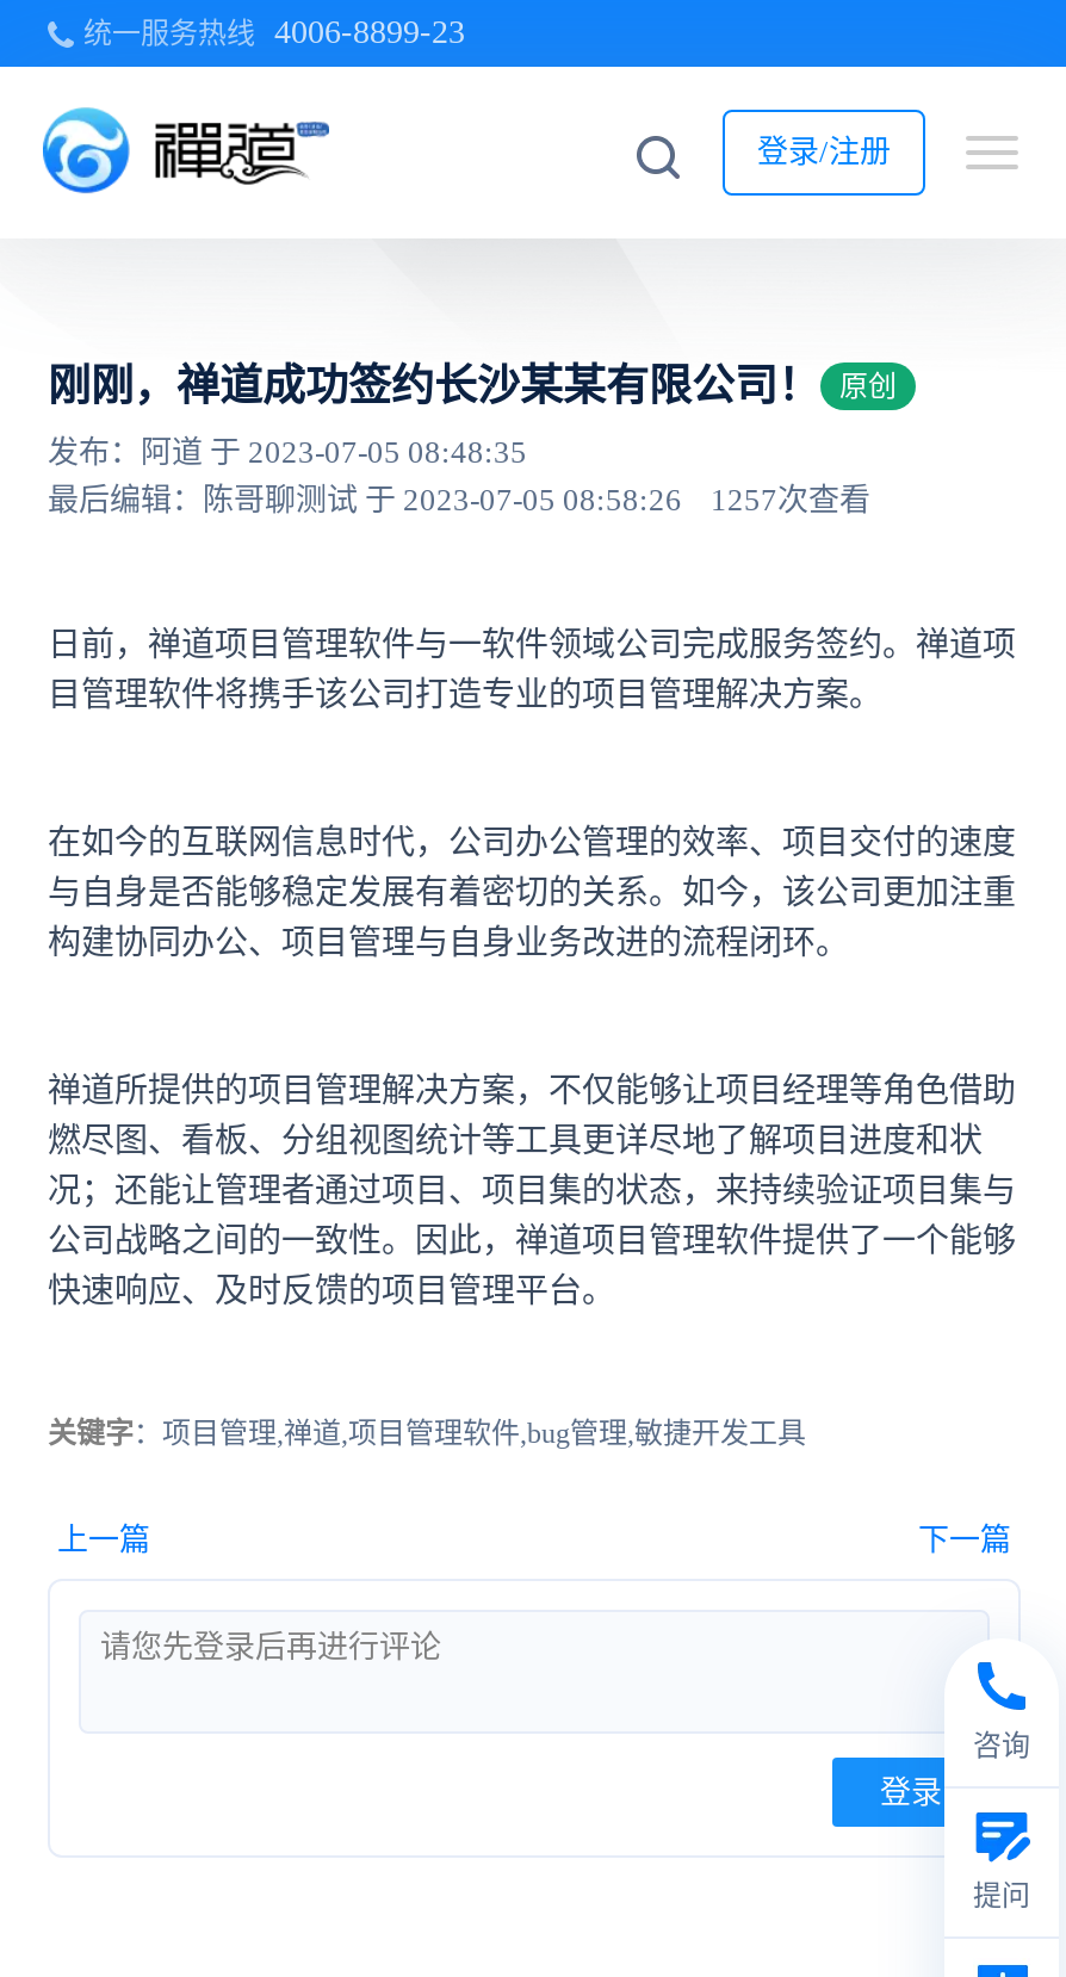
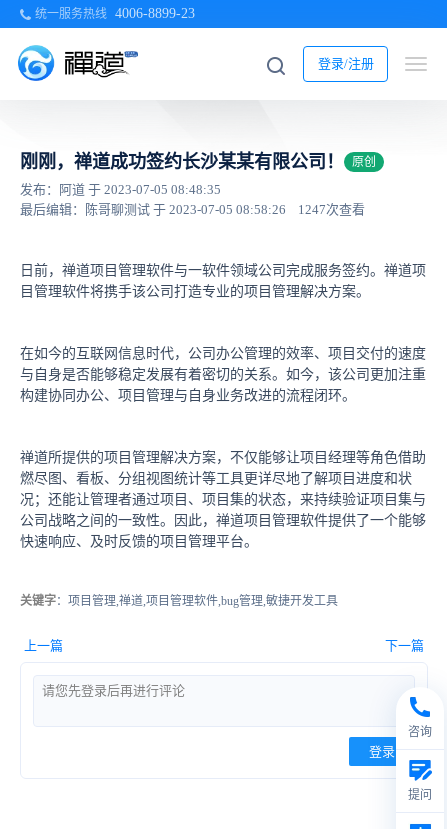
[48,482,870,518] 最后编辑：陈哥聊测试 于 2023-07-05 08:58:26 1257次查看 -> [20,202,365,217] 最后编辑：陈哥聊测试 于 2023-07-05 08:58:26 1247次查看

